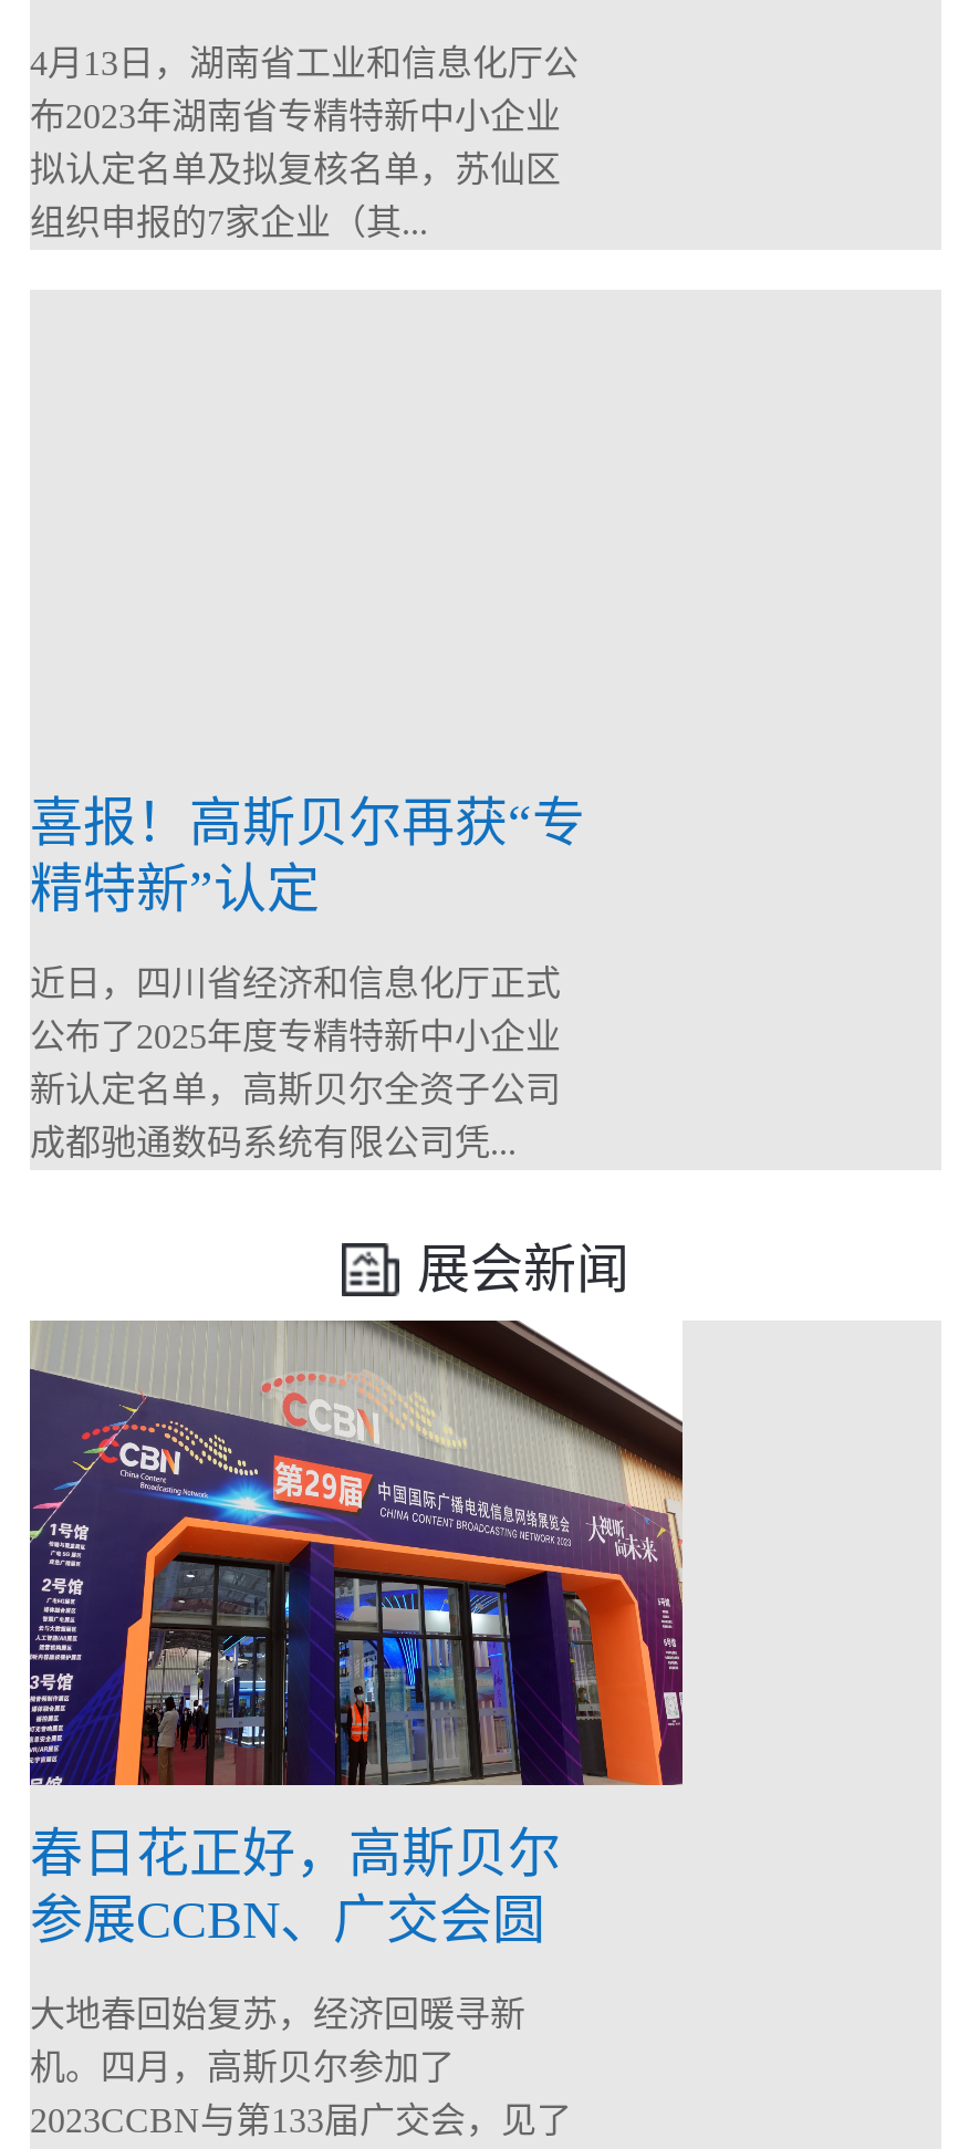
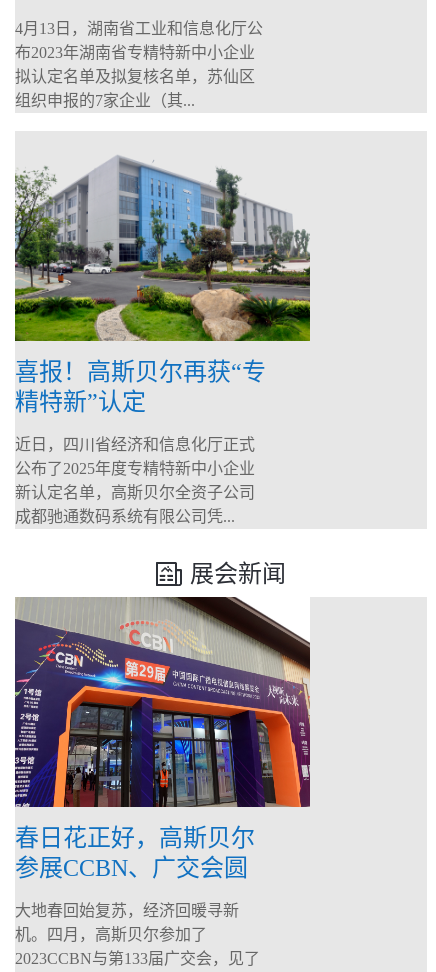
none -> [14,155,311,342] [image]

